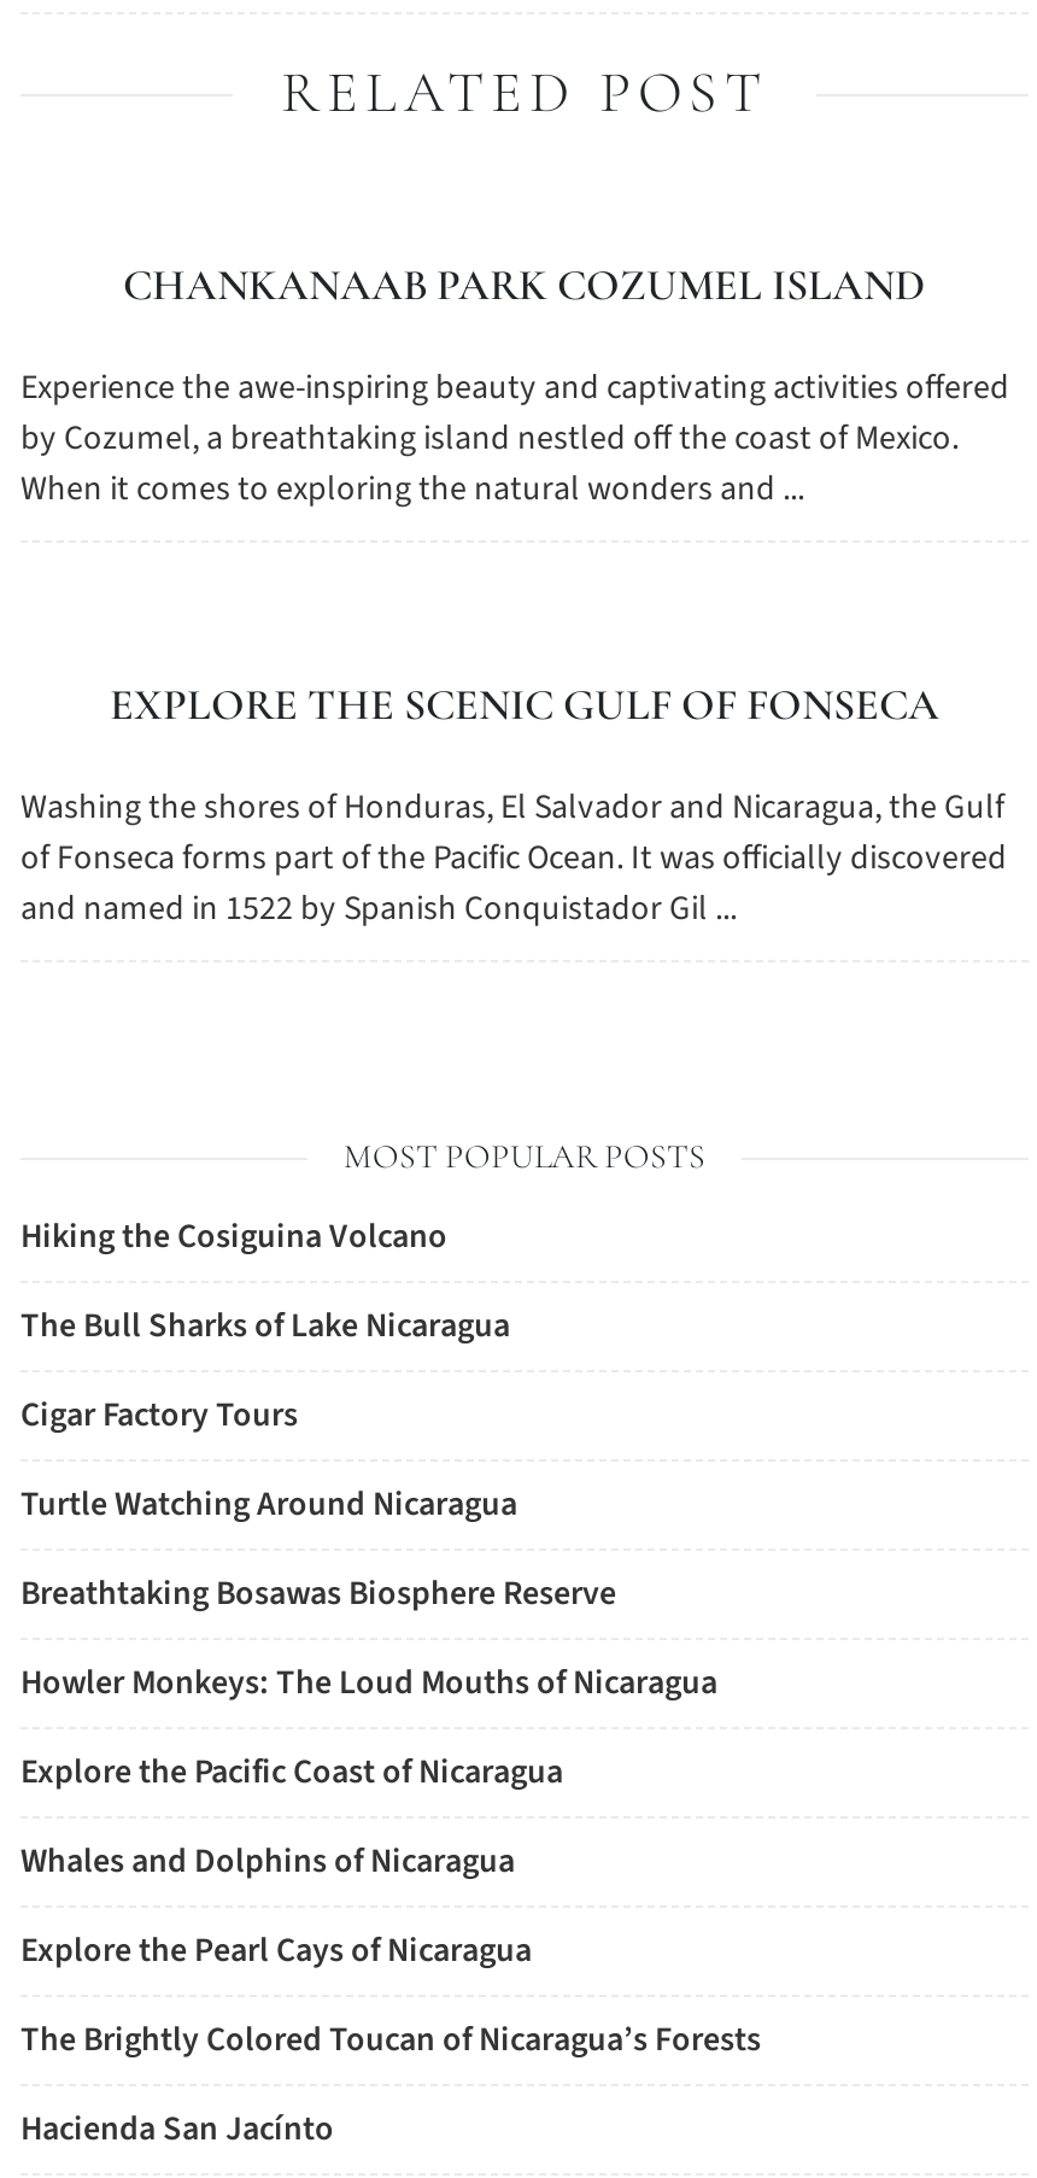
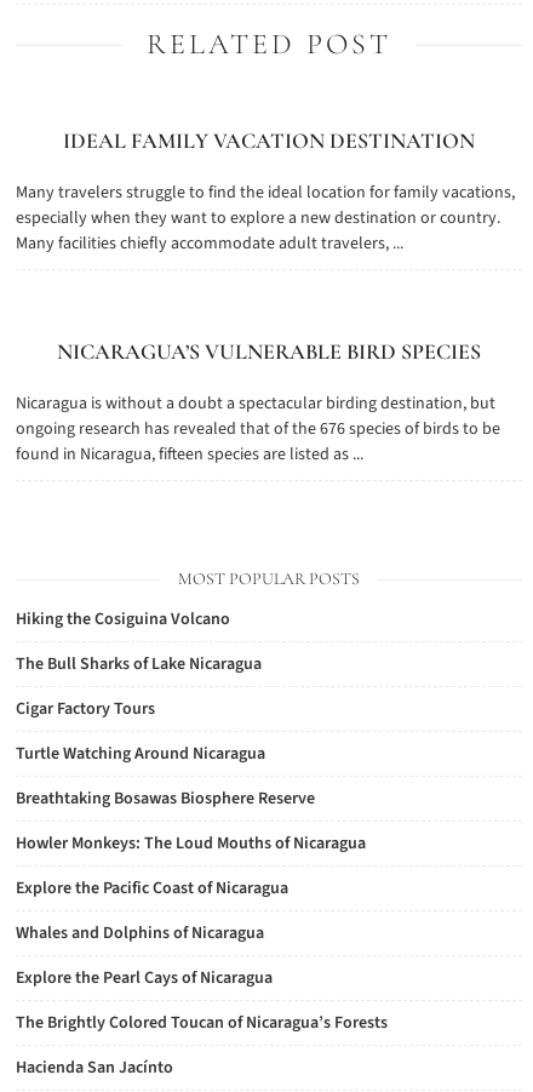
[123,258,926,311] CHANKANAAB PARK COZUMEL ISLAND -> [63,127,475,154] IDEAL FAMILY VACATION DESTINATION
[20,364,1009,514] Experience the awe-inspiring beauty and captivating activities offered | by Cozumel, a breathtaking island nestled off the coast of Mexico. | When it comes to exploring the natural wonders and ... -> [16,181,515,256] Many travelers struggle to find the ideal location for family vacations, | especially when they want to explore a new destination or country. | Many facilities chiefly accommodate adult travelers, ...
[110,678,939,731] EXPLORE THE SCENIC GULF OF FONSECA -> [57,338,481,365] NICARAGUA’S VULNERABLE BIRD SPECIES
[20,784,1007,933] Washing the shores of Honduras, El Salvador and Nicaragua, the Gulf | of Fonseca forms part of the Pacific Ocean. It was officially discovered | and named in 1522 by Spanish Conquistador Gil ... -> [16,391,500,467] Nicaragua is without a doubt a spectacular birding destination, but | ongoing research has revealed that of the 676 species of birds to be | found in Nicaragua, fifteen species are listed as ...

